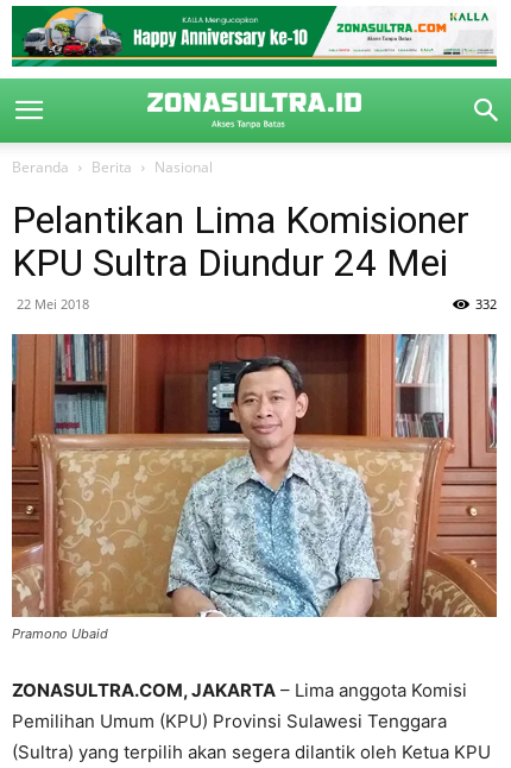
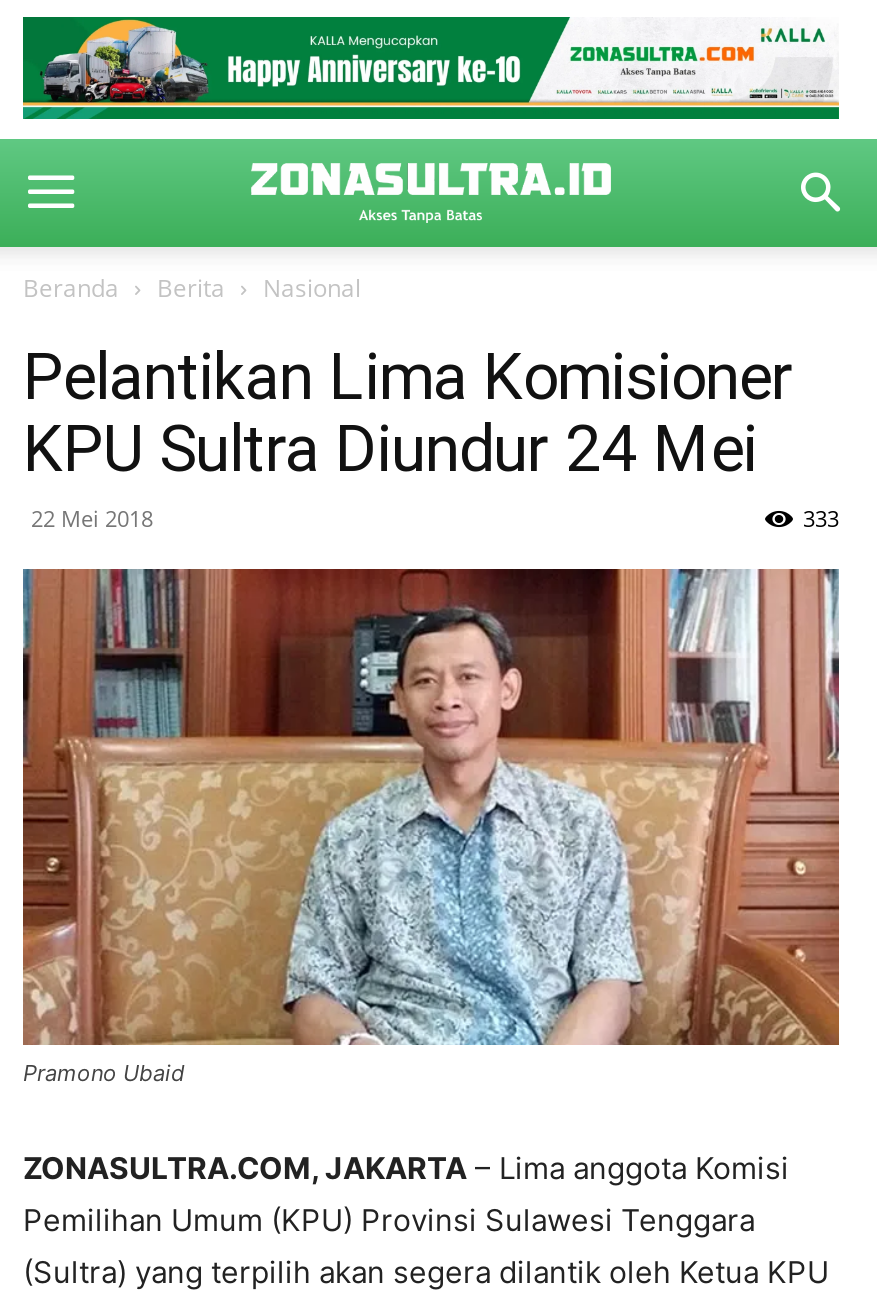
[475,295,497,313] 332 -> [803,503,839,533] 333

